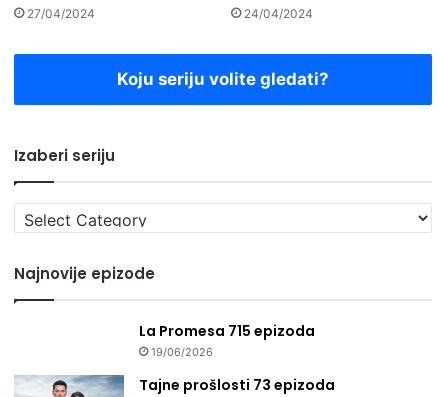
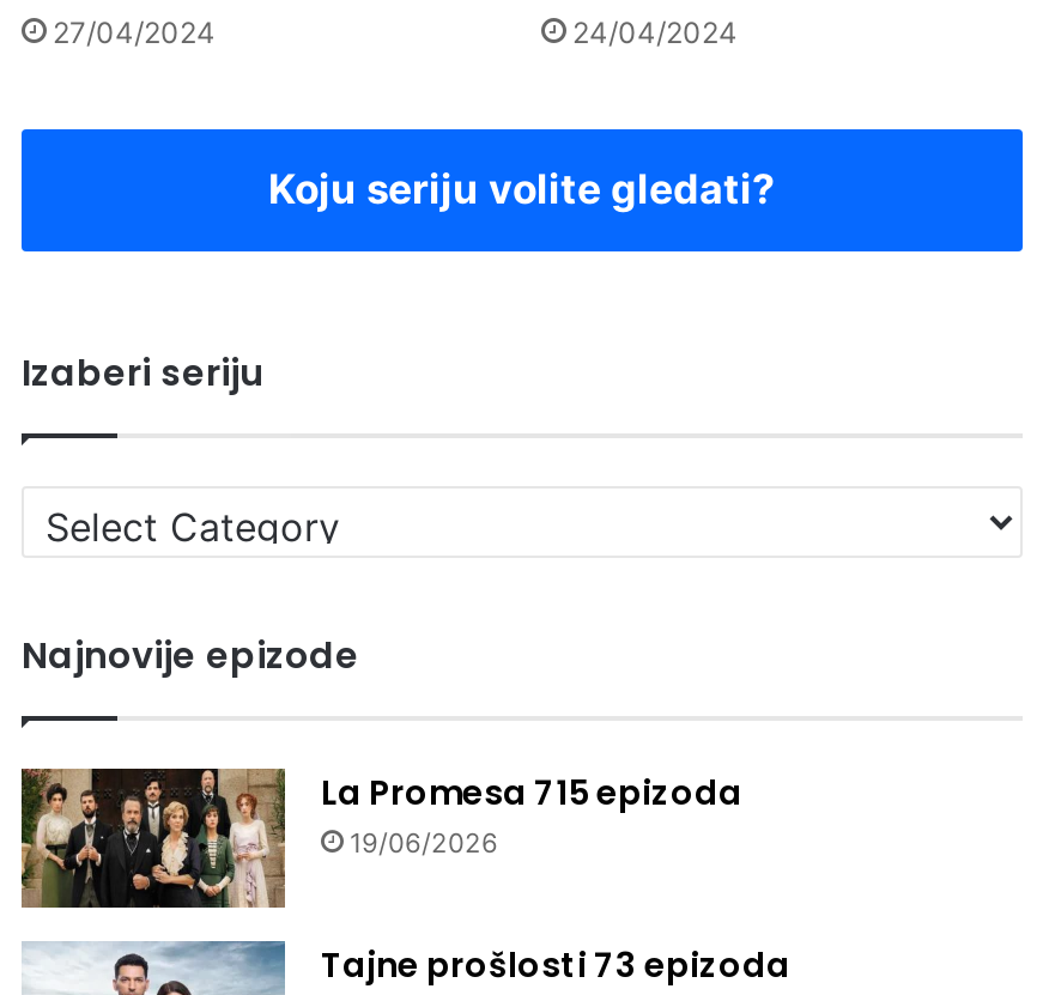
none -> [19,766,287,912] [image]

